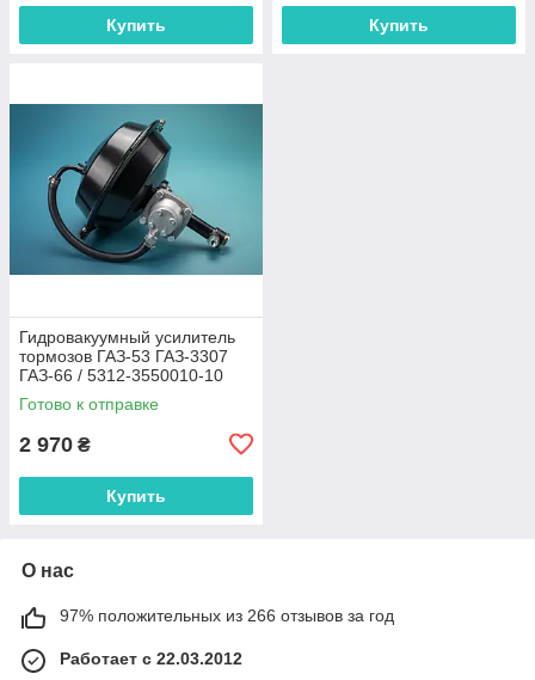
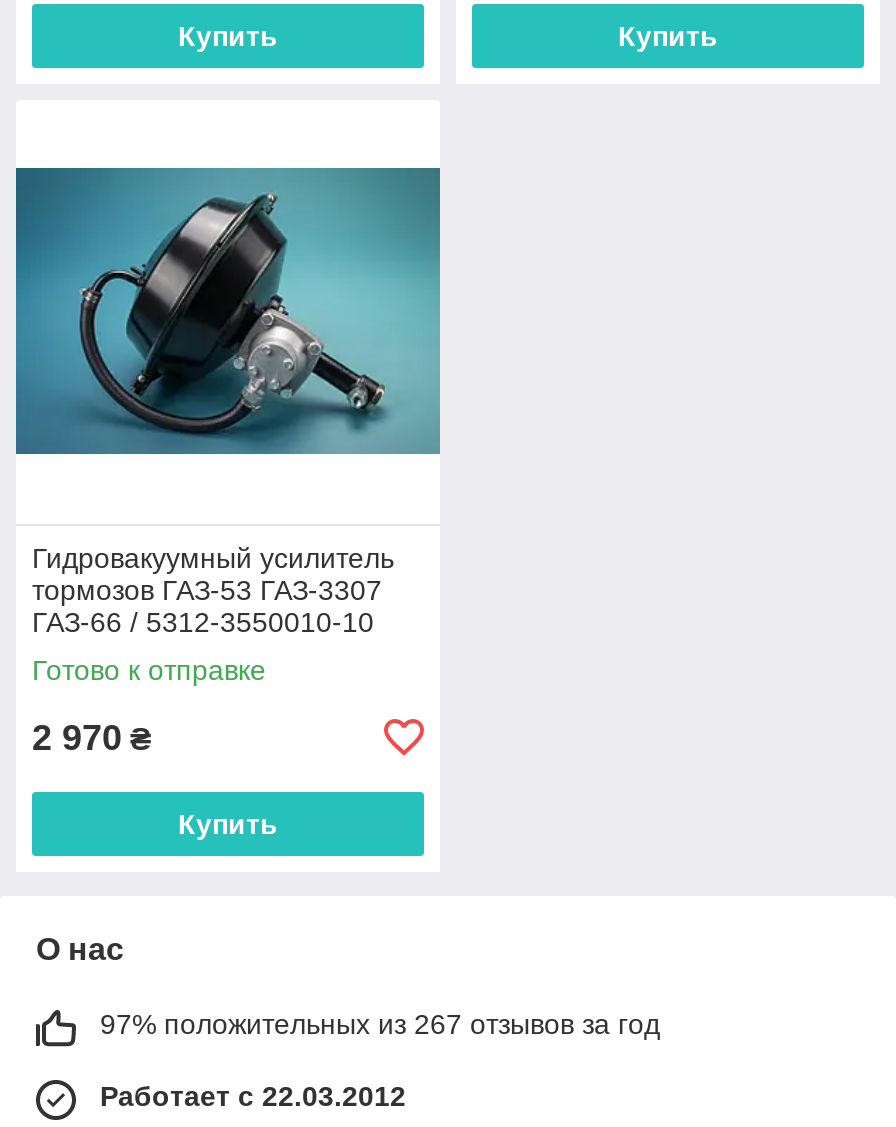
[60,606,394,625] 97% положительных из 266 отзывов за год -> [100,1008,660,1040] 97% положительных из 267 отзывов за год

